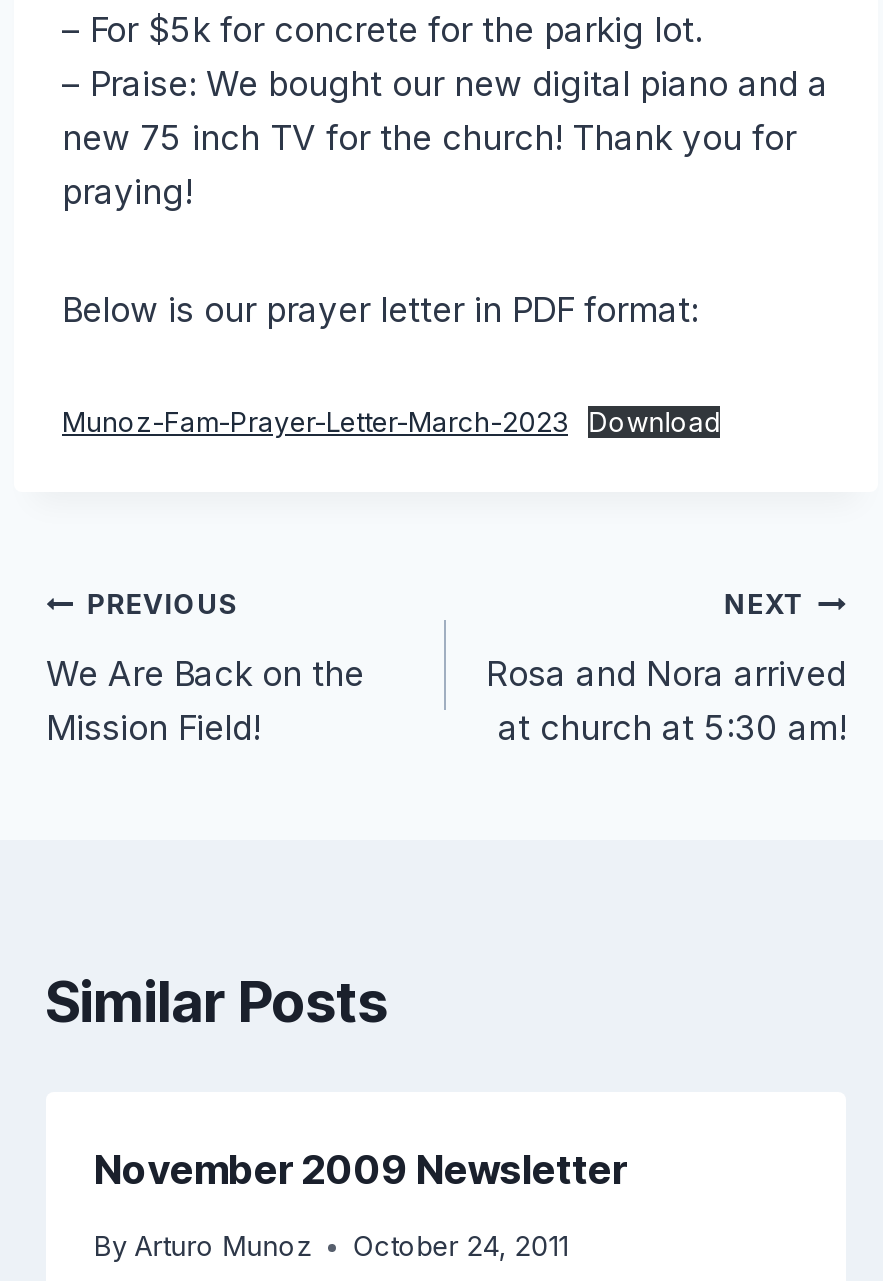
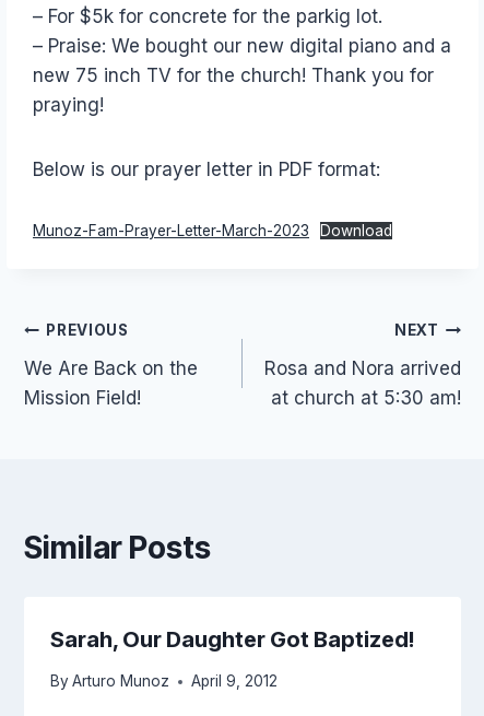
[94,1145,628,1193] November 2009 Newsletter -> [50,626,414,652] Sarah, Our Daughter Got Baptized!
[94,1230,568,1262] By Arturo Munoz October 24, 2011 -> [50,672,278,690] By Arturo Munoz April 9, 2012

